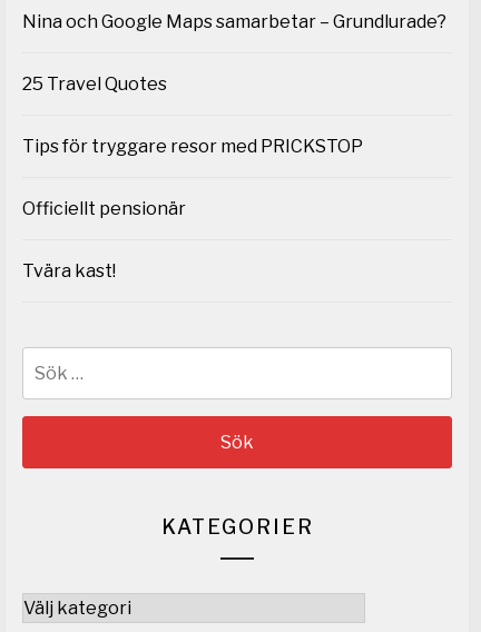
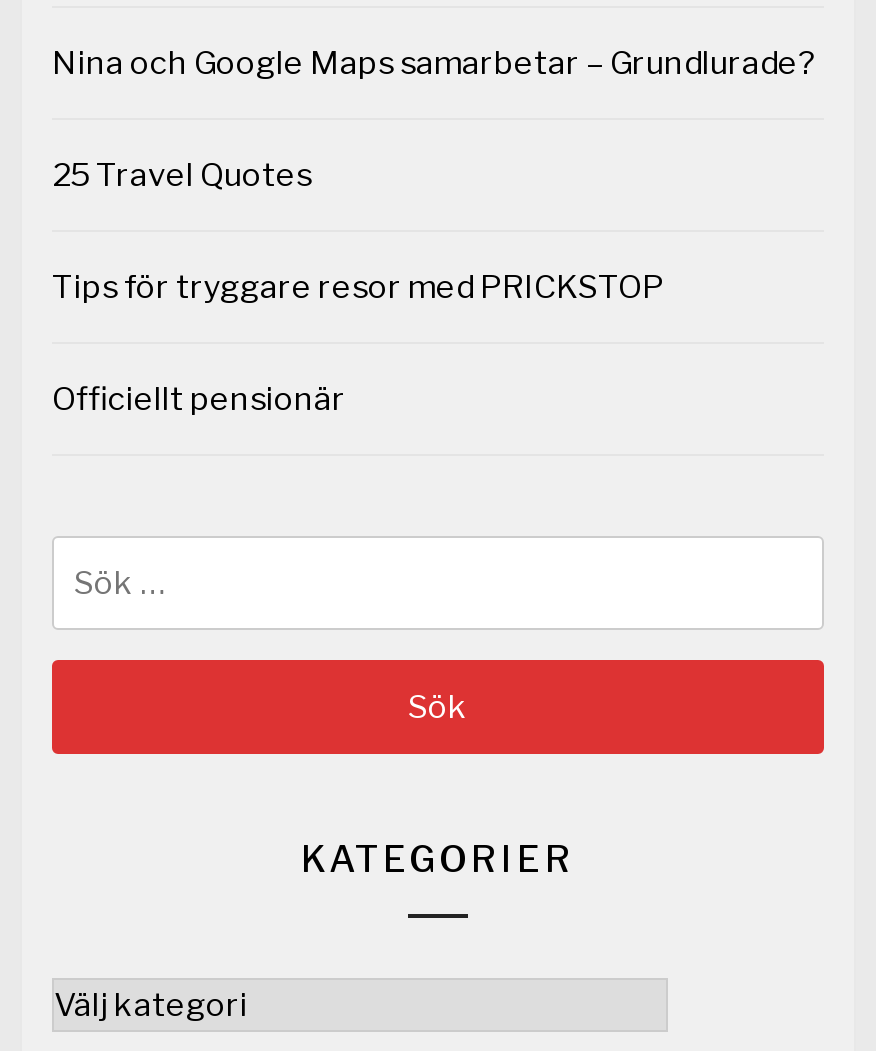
[22,260,116,281] Tvära kast! -> none

